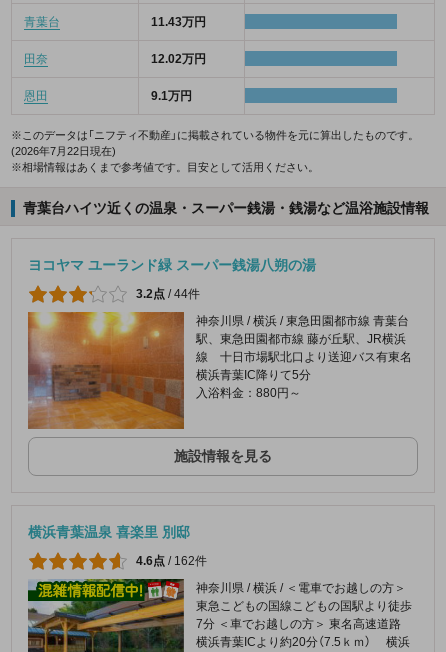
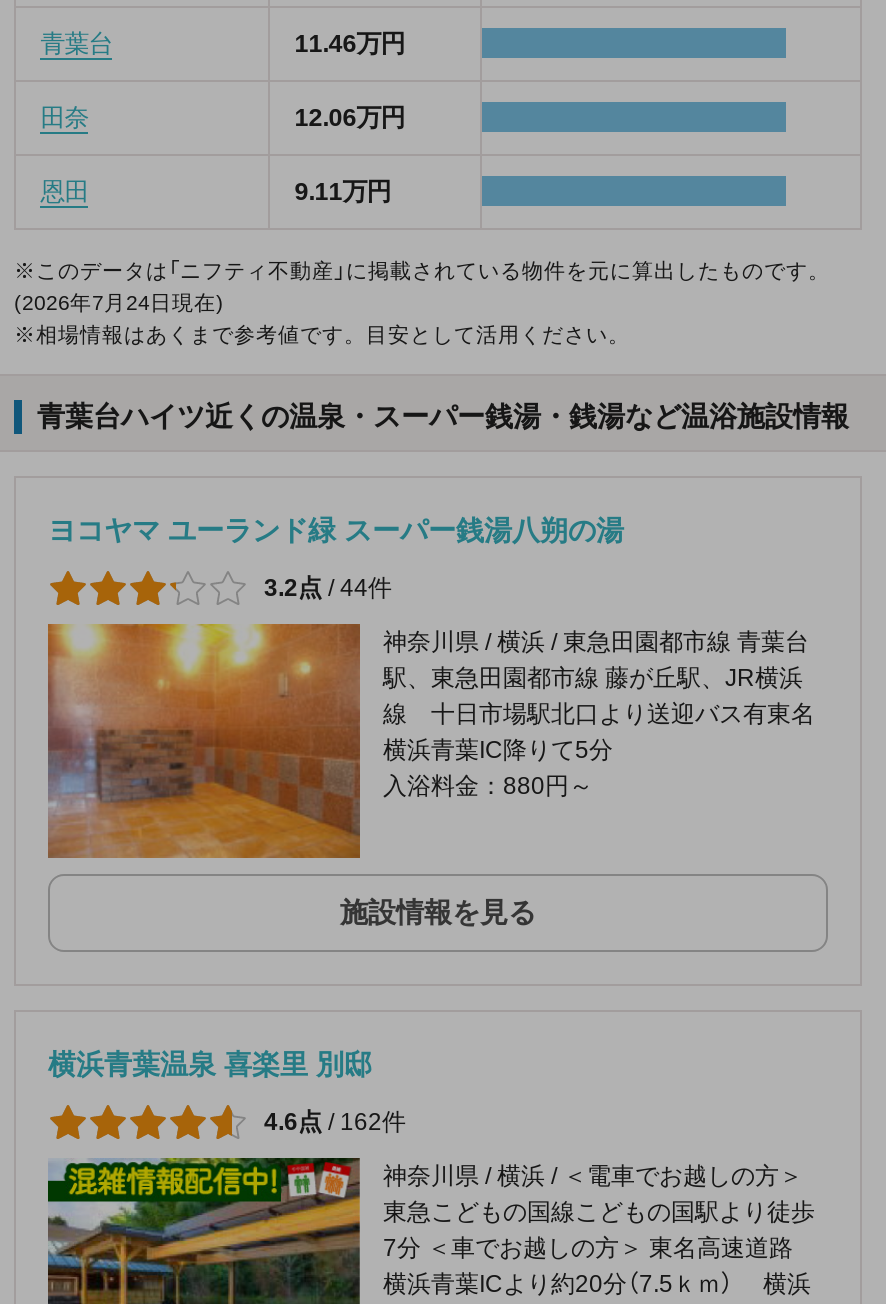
[151,15,206,29] 11.43万円 -> [294,30,404,58] 11.46万円
[151,52,206,66] 12.02万円 -> [294,104,404,132] 12.06万円
[151,89,192,103] 9.1万円 -> [294,178,390,206] 9.11万円
[11,145,116,157] (2026年7月22日現在) -> [14,290,224,314] (2026年7月24日現在)

